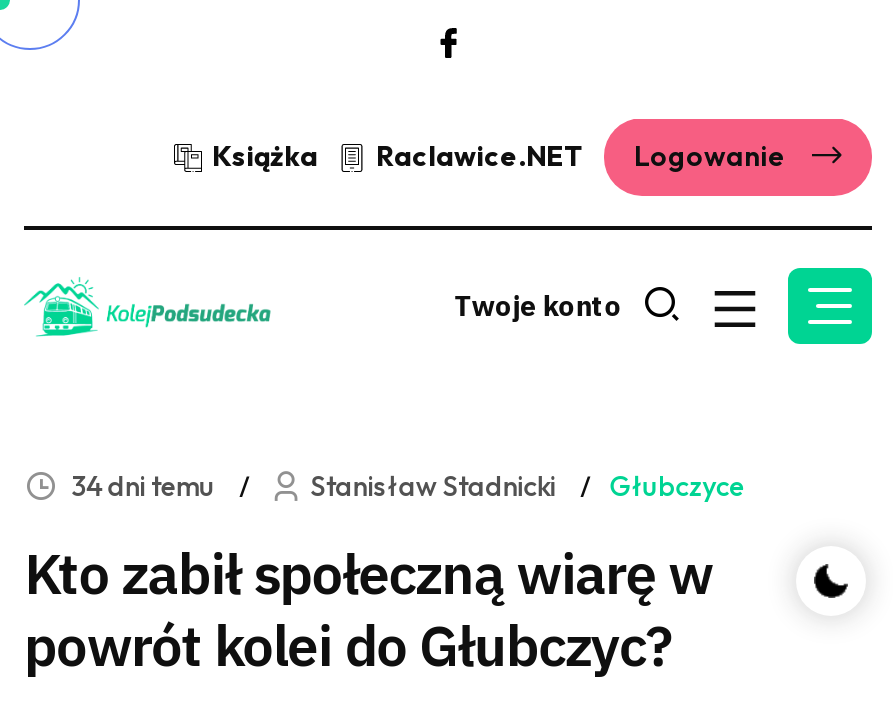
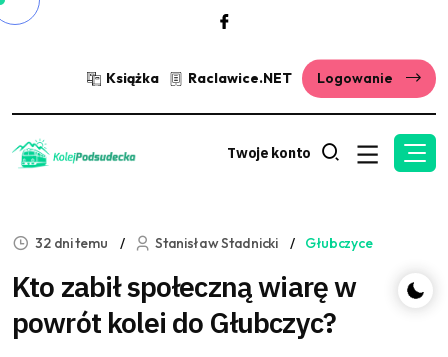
[65,468,215,504] 34 dni temu -> [33,234,107,252] 32 dni temu

